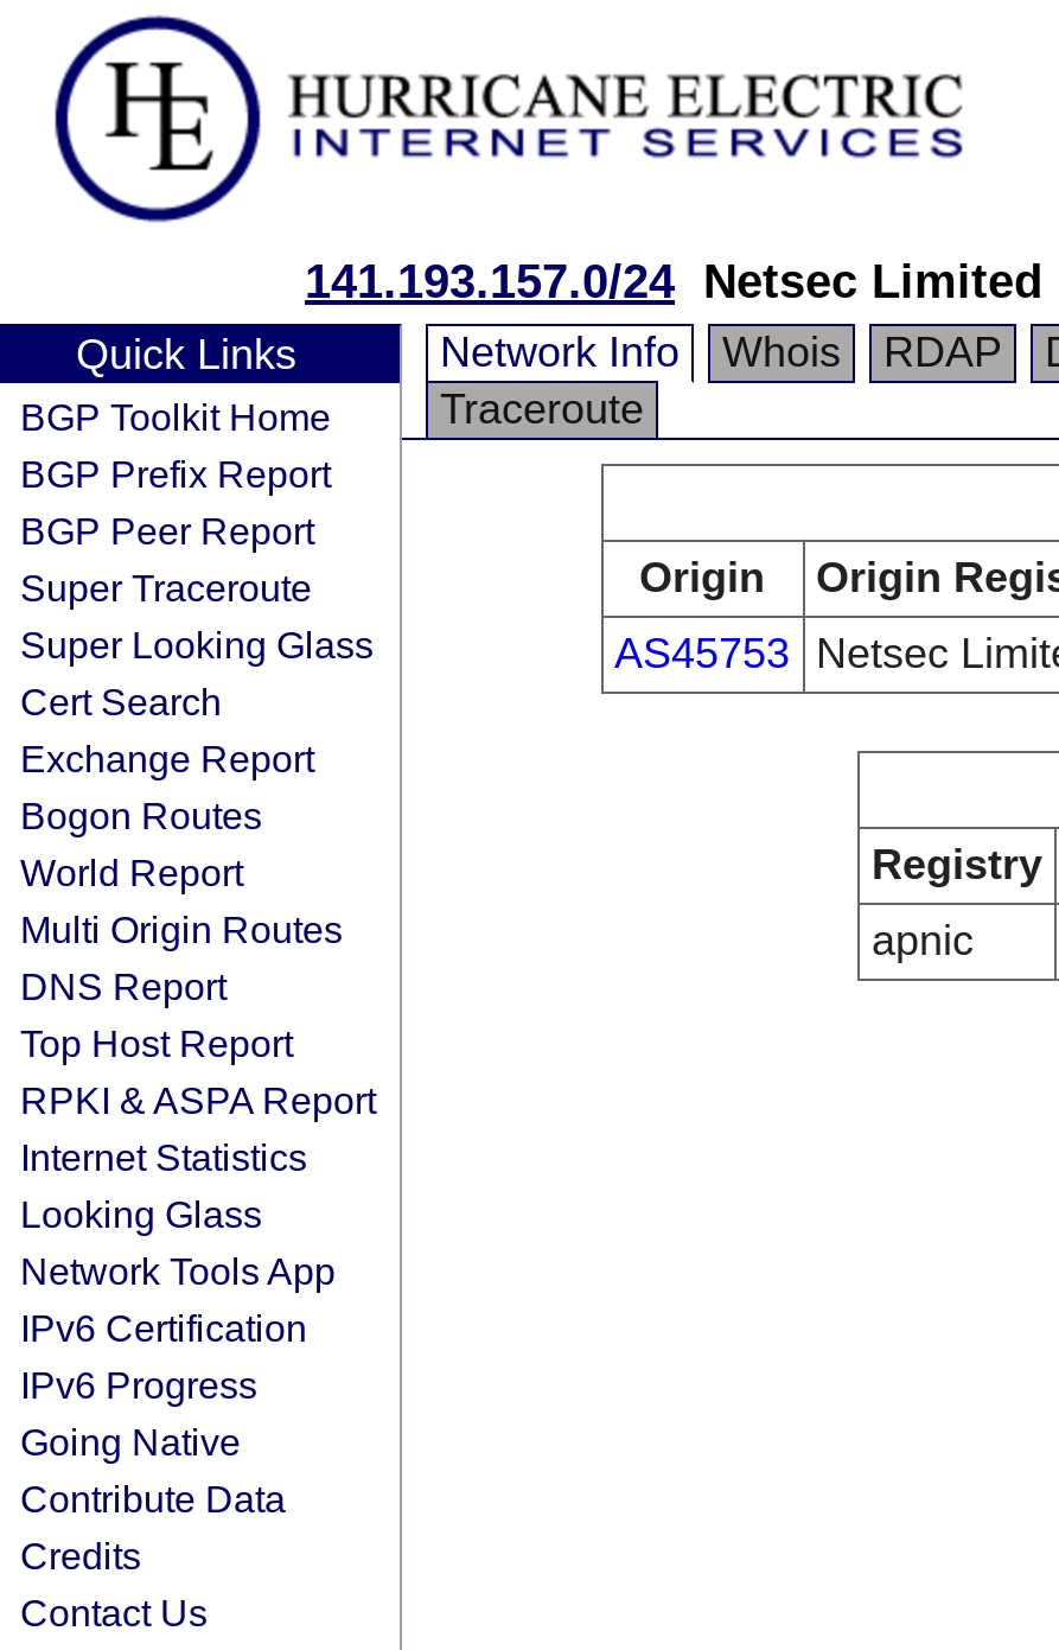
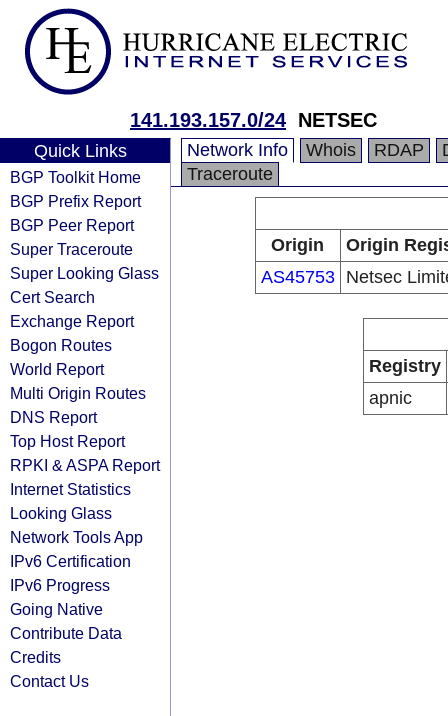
[305,255,1042,307] 141.193.157.0/24 Netsec Limited -> [130,109,377,131] 141.193.157.0/24 NETSEC

